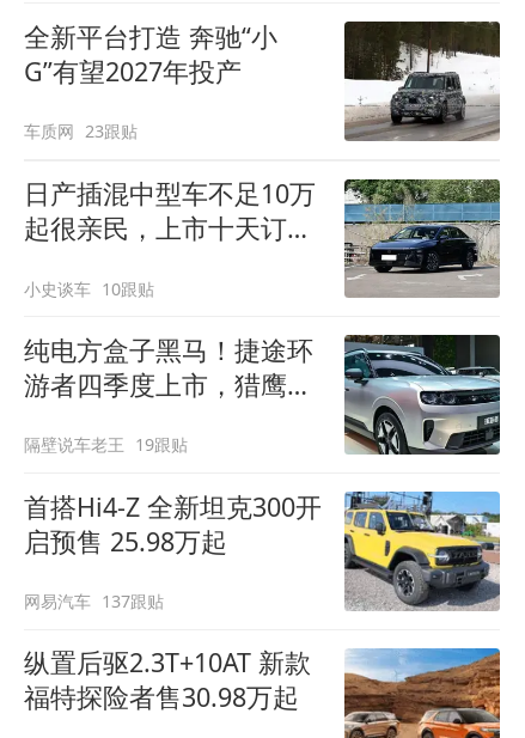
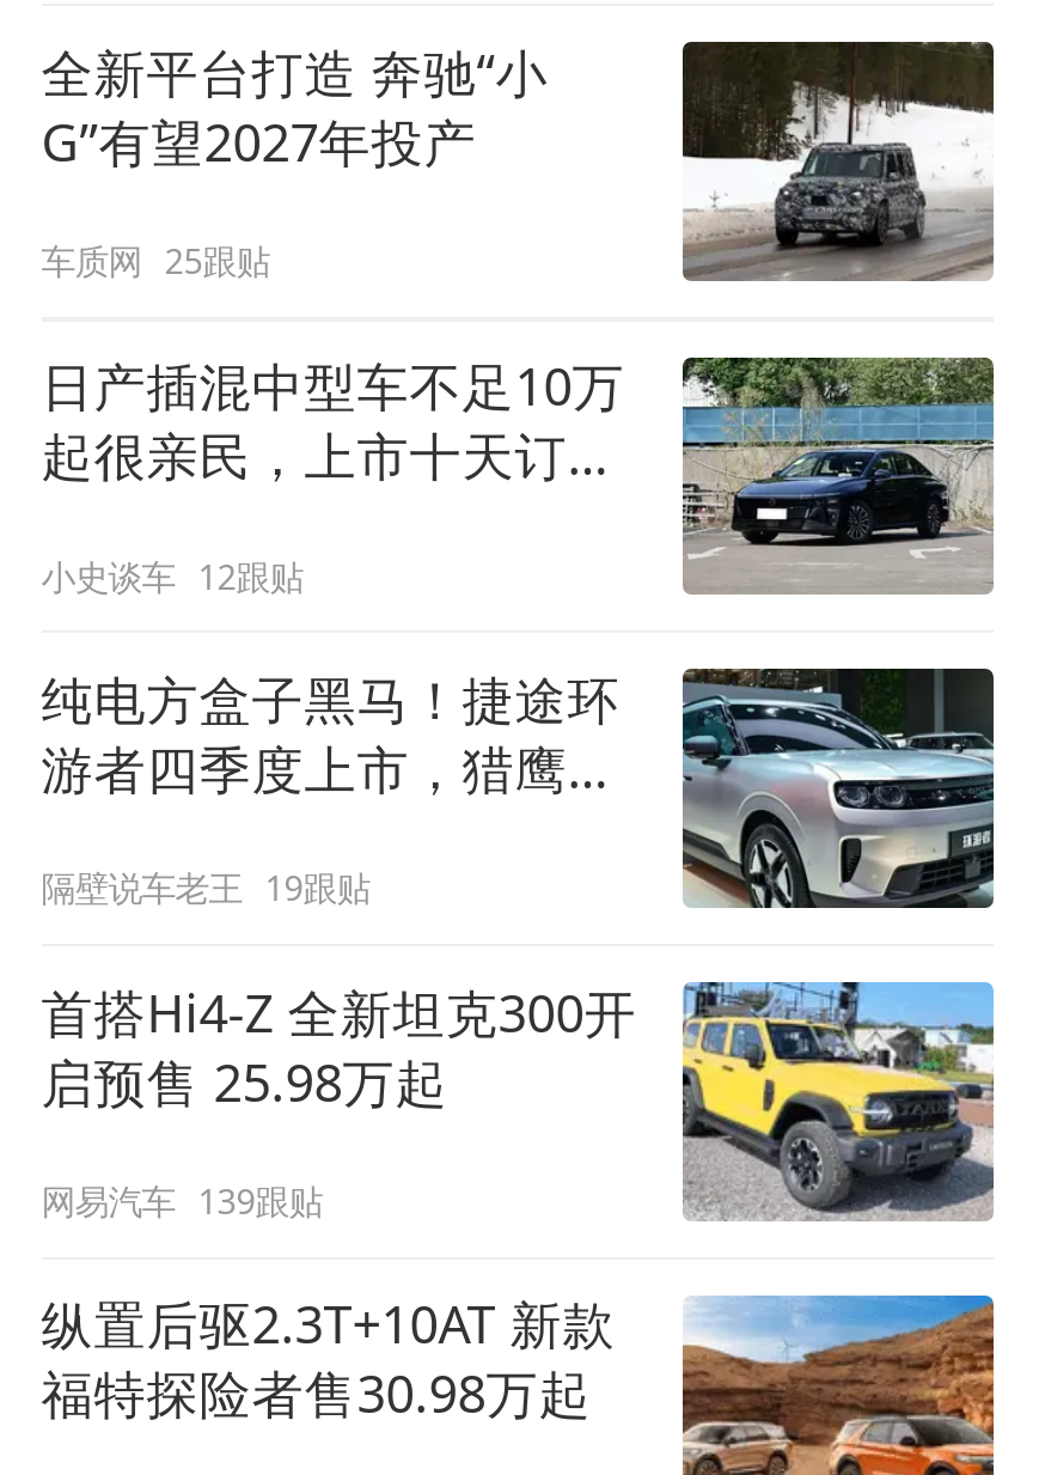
[24,120,138,143] 车质网 23跟贴 -> [41,239,270,284] 车质网 25跟贴
[24,277,155,300] 小史谈车 10跟贴 -> [41,553,303,599] 小史谈车 12跟贴
[24,590,164,612] 网易汽车 137跟贴 -> [41,1178,322,1224] 网易汽车 139跟贴

